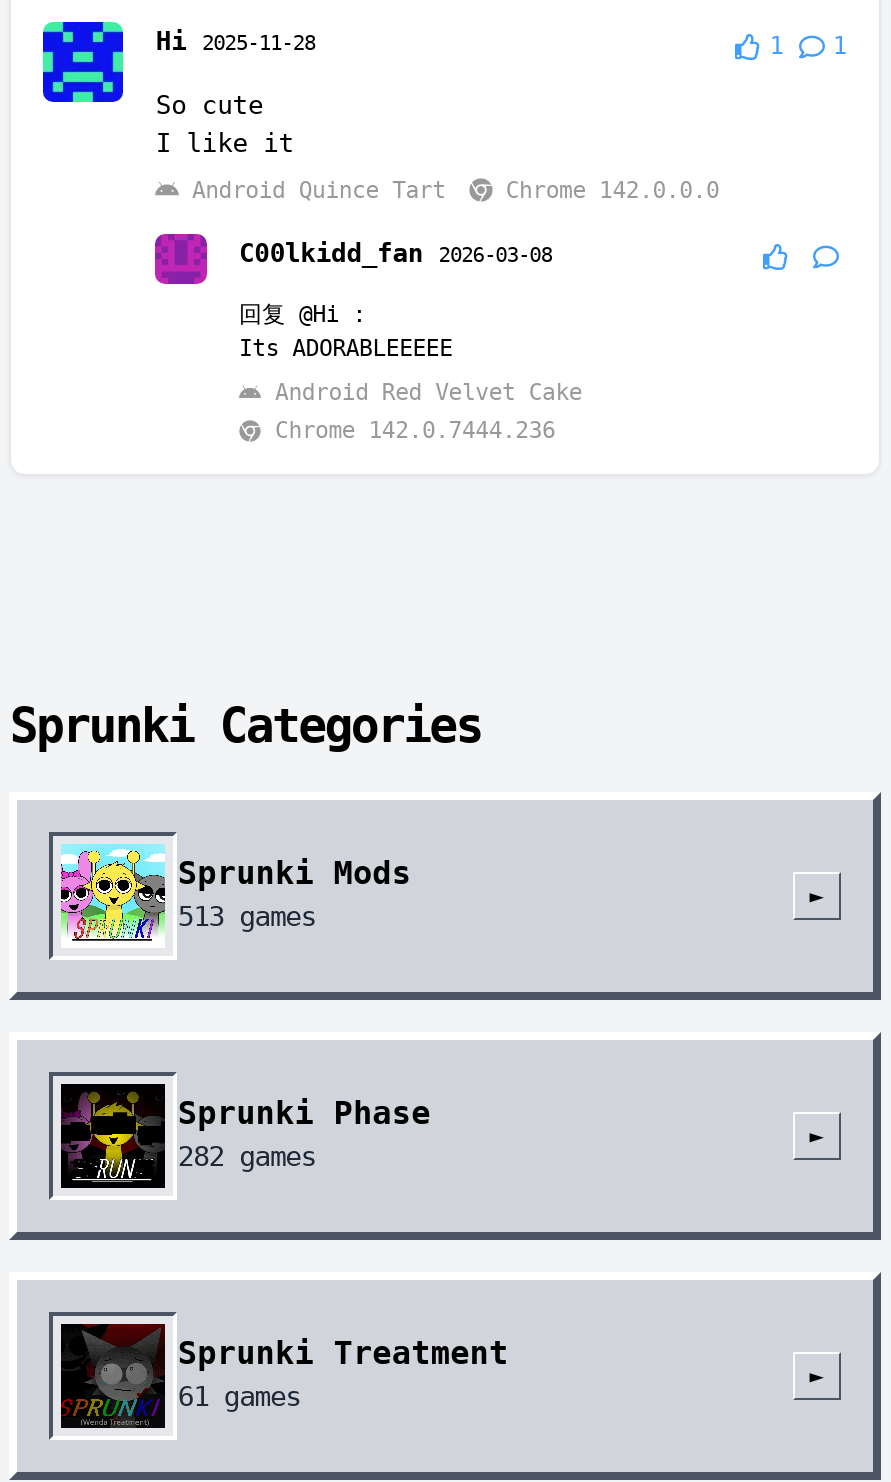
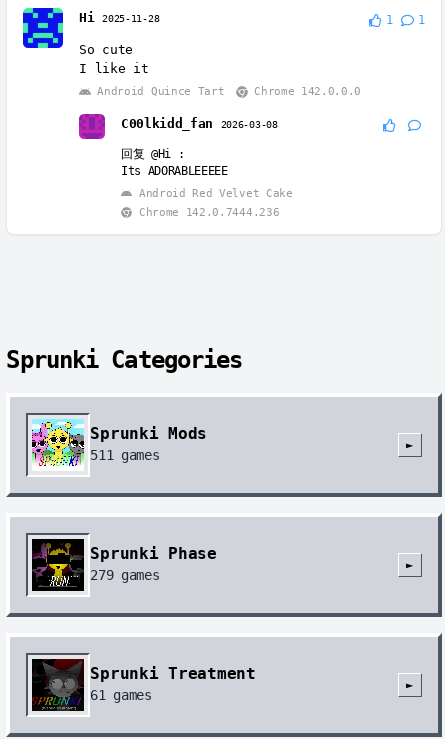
[178,900,316,932] 513 games -> [90,447,159,463] 511 games
[178,1140,316,1172] 282 games -> [90,567,159,583] 279 games

